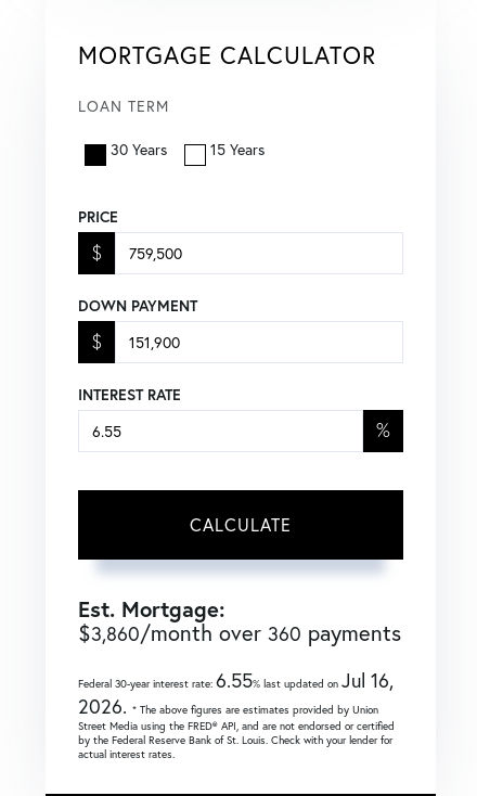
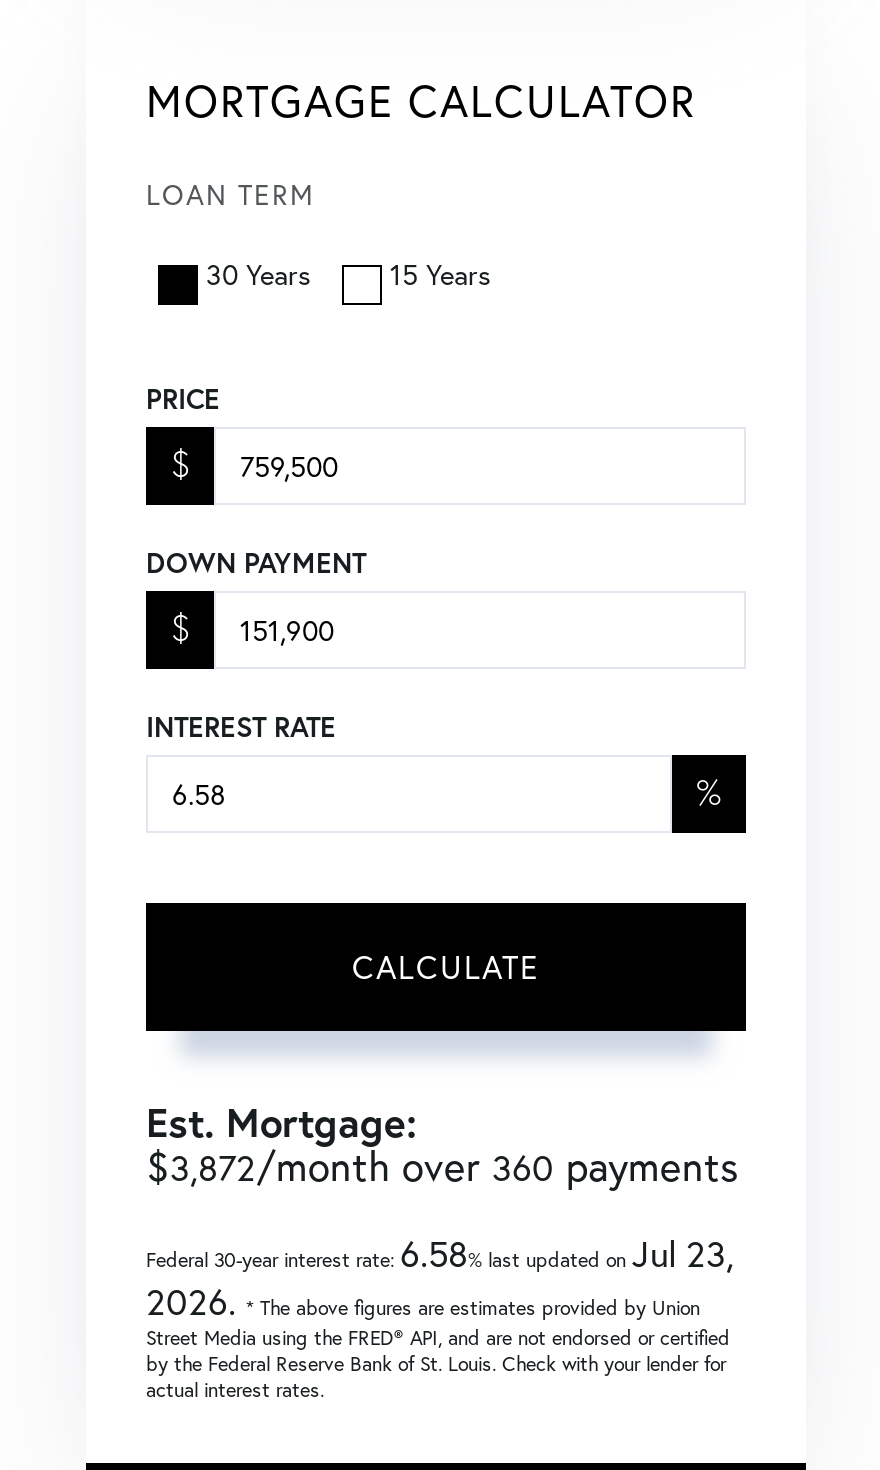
[78,618,401,648] $3,860/month over 360 payments -> [146,1139,738,1193] $3,872/month over 360 payments
[78,667,394,693] Federal 30-year interest rate:6.55% last updated onJul 16, -> [146,1229,734,1277] Federal 30-year interest rate:6.58% last updated onJul 23,

